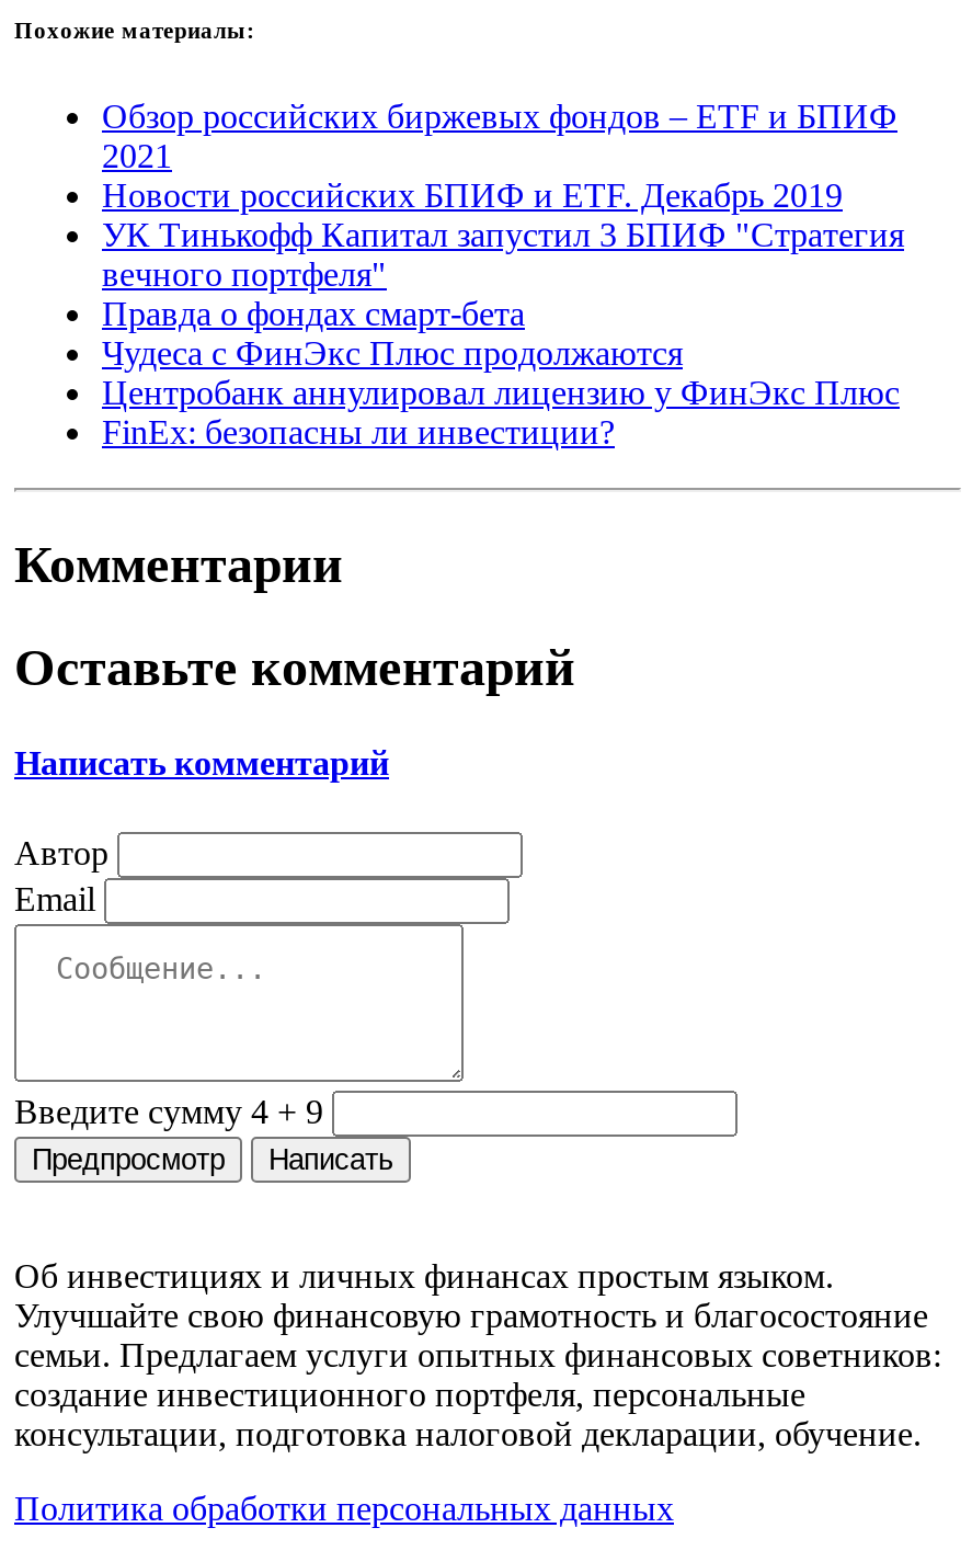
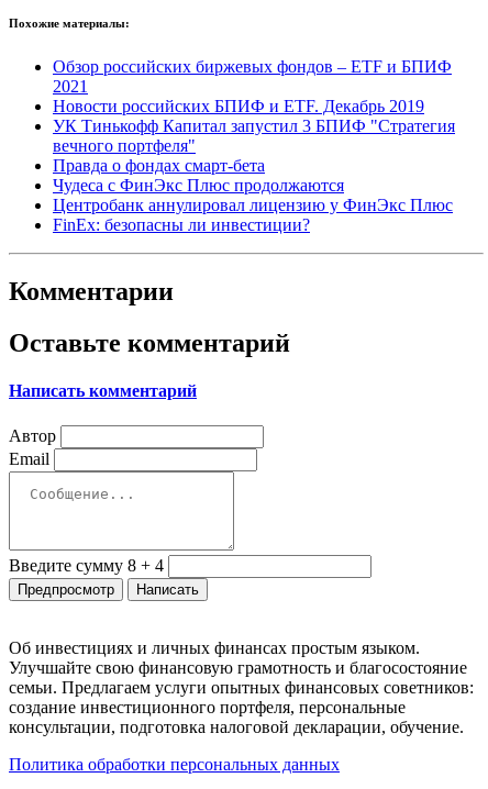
[14,1092,323,1129] Введите сумму 4 + 9 -> [9,556,164,574] Введите сумму 8 + 4

